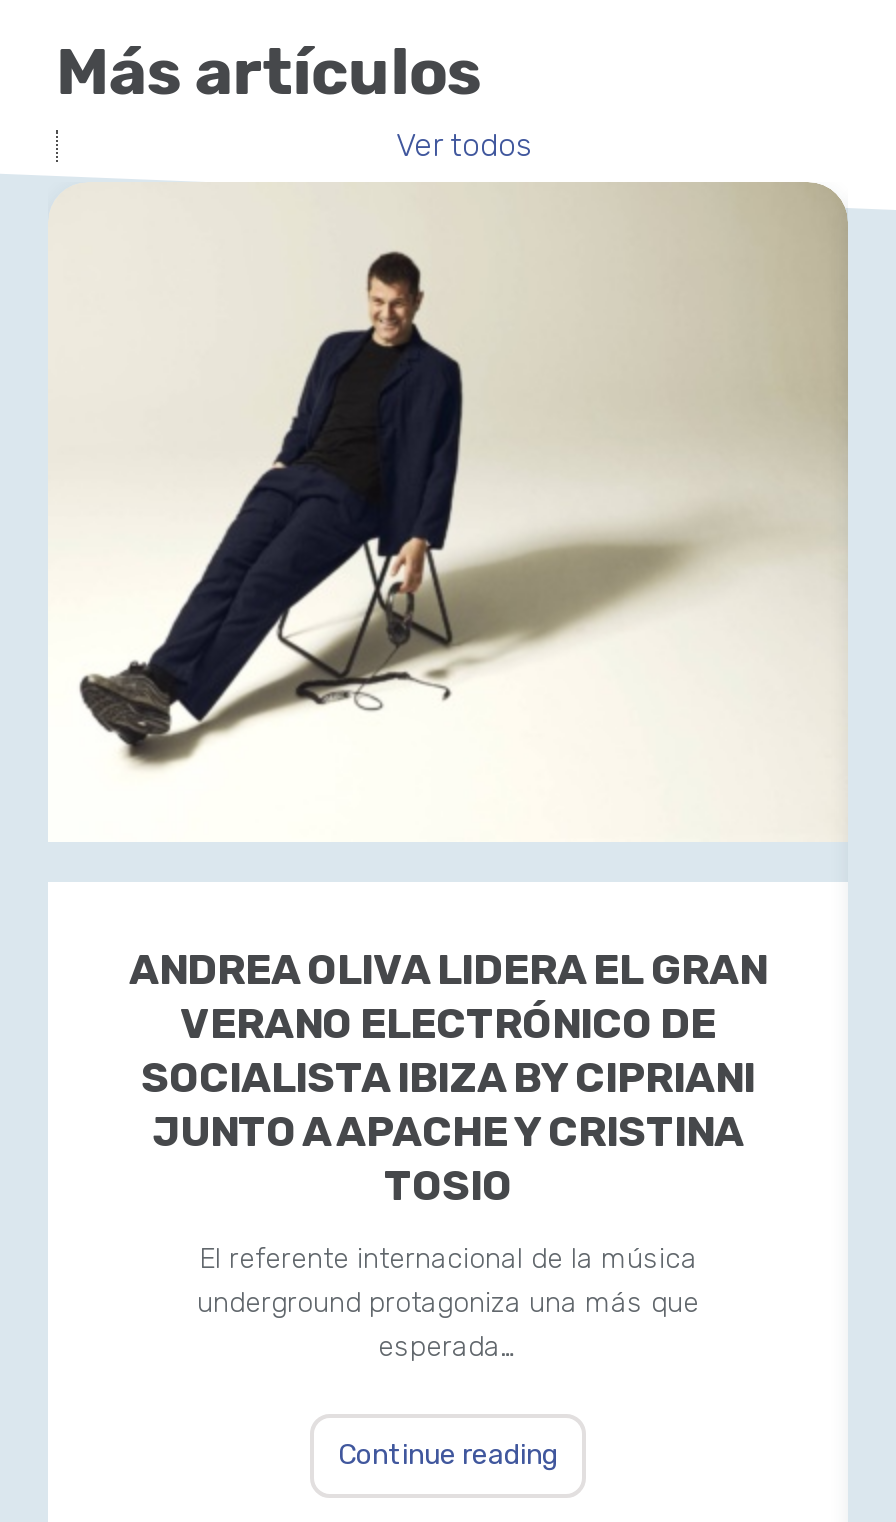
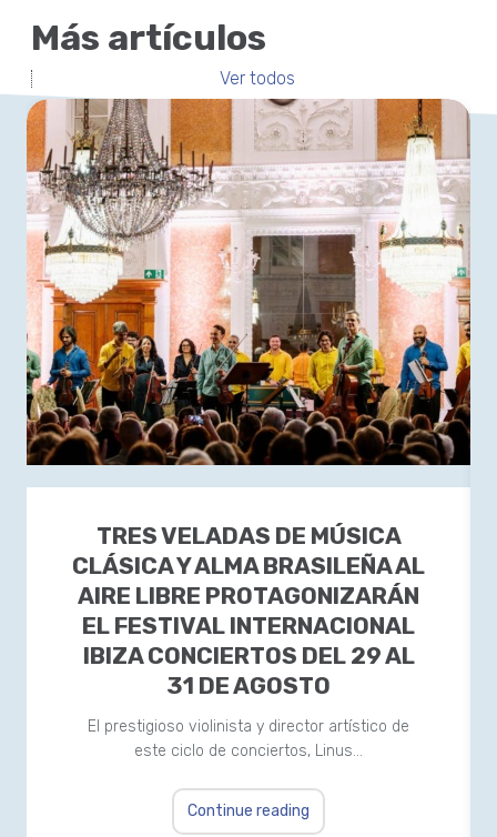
[48,182,848,840] [image] -> [26,98,471,466] [image]
[129,944,767,1210] ANDREA OLIVA LIDERA EL GRAN | VERANO ELECTRÓNICO DE | SOCIALISTA IBIZA BY CIPRIANI | JUNTO A APACHE Y CRISTINA | TOSIO -> [72,522,425,699] TRES VELADAS DE MÚSICA | CLÁSICA Y ALMA BRASILEÑA AL | AIRE LIBRE PROTAGONIZARÁN | EL FESTIVAL INTERNACIONAL | IBIZA CONCIERTOS DEL 29 AL | 31 DE AGOSTO
[197,1242,699,1364] El referente internacional de la música | underground protagoniza una más que | esperada… -> [88,717,409,761] El prestigioso violinista y director artístico de | este ciclo de conciertos, Linus…

